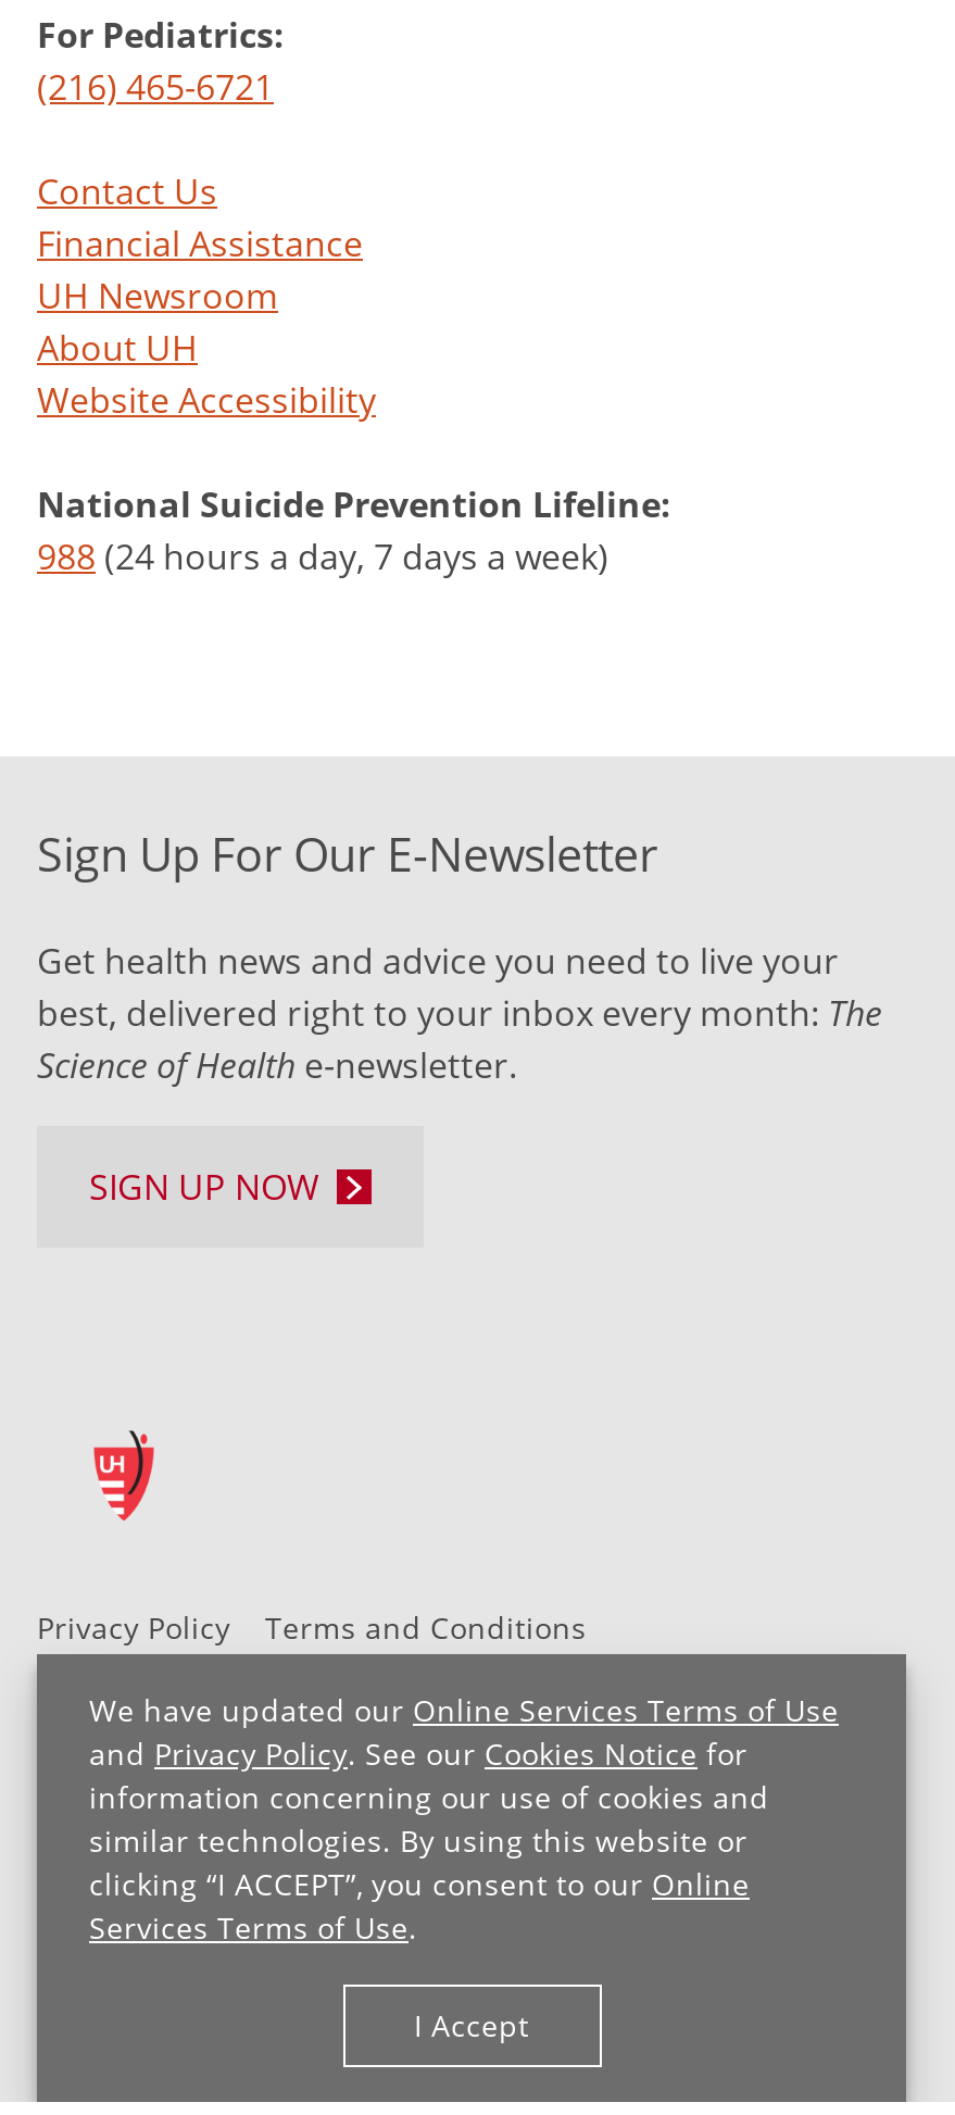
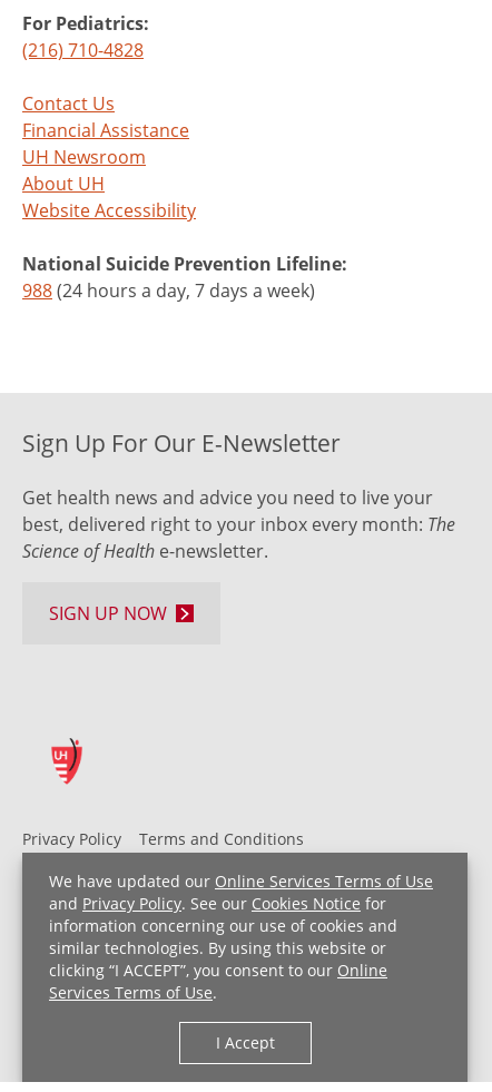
[37,63,274,109] (216) 465-6721 -> [22,38,144,61] (216) 710-4828

